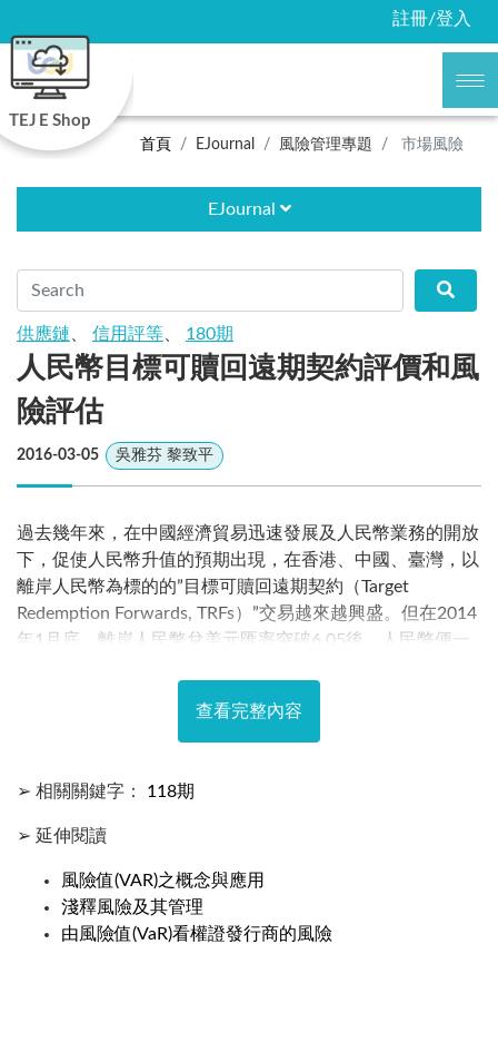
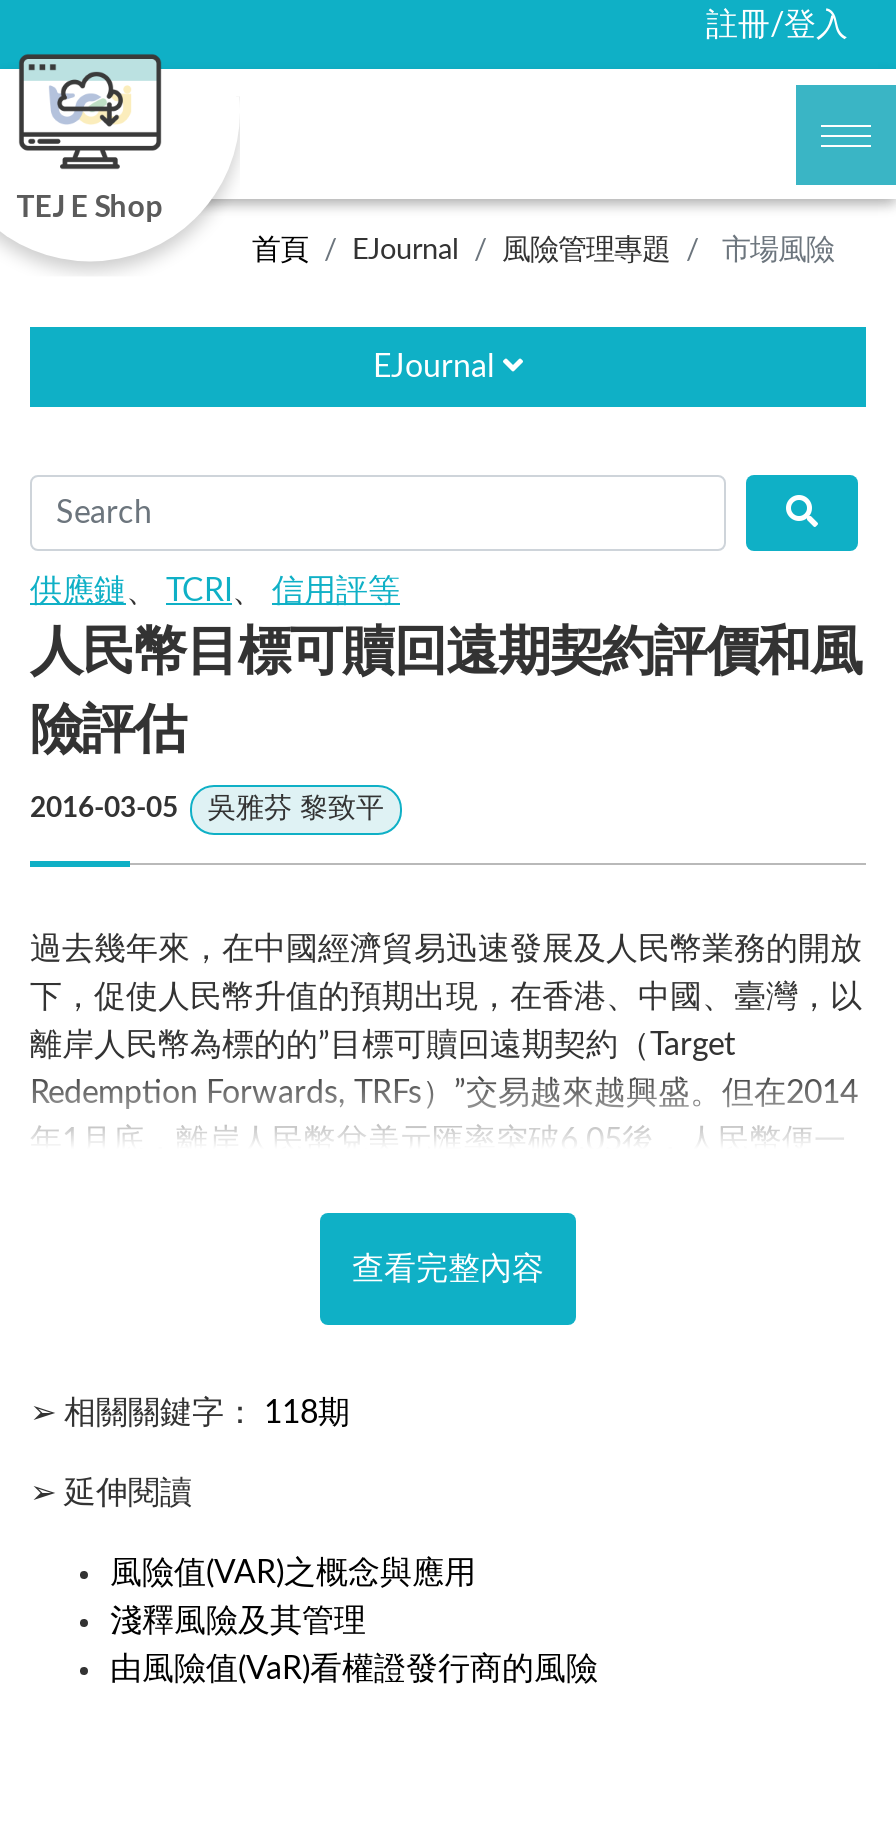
[17,325,233,343] 供應鏈、信用評等、180期 -> [30,575,400,607] 供應鏈、TCRI、信用評等

